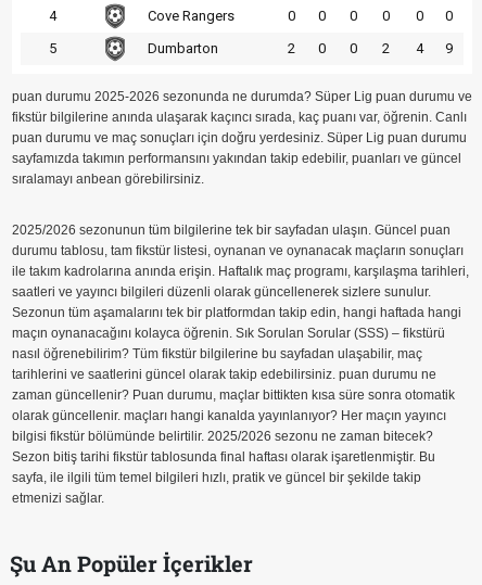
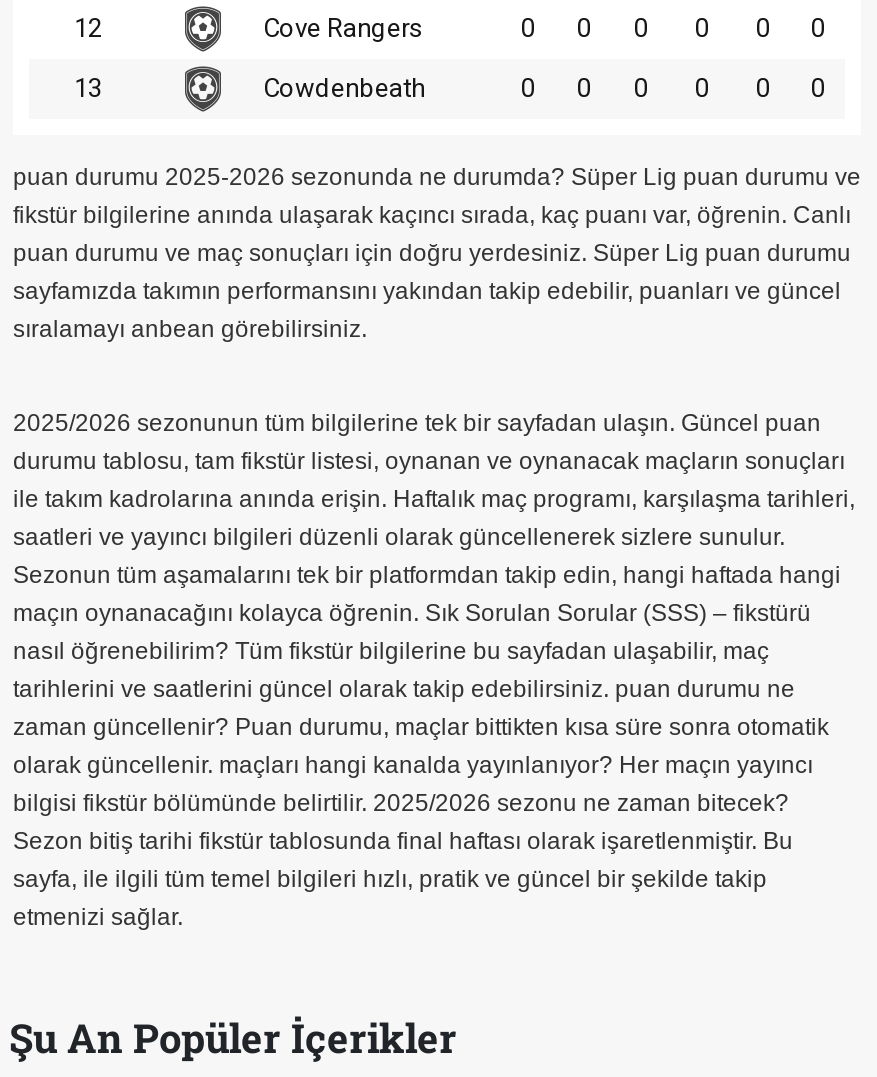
[49,8,56,24] 4 -> [74,13,102,43] 12
[49,40,295,56] 5 | Dumbarton | 2 -> [74,73,425,103] 13 | Cowdenbeath
[382,40,453,56] 2 | 4 | 9 -> [634,73,825,103] 0 | 0 | 0 | 0

